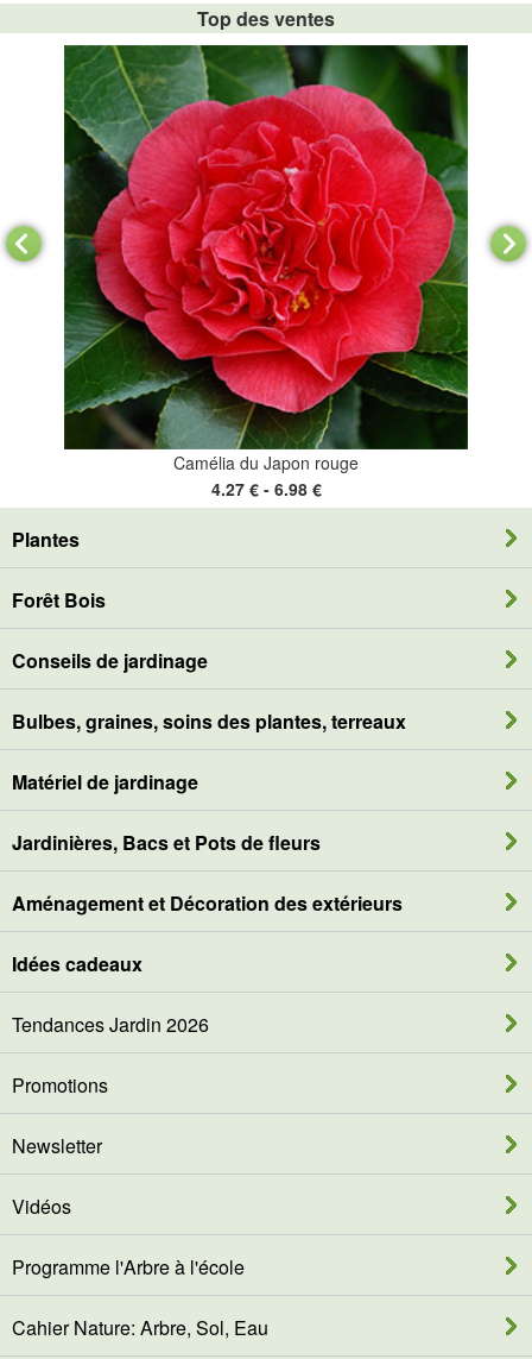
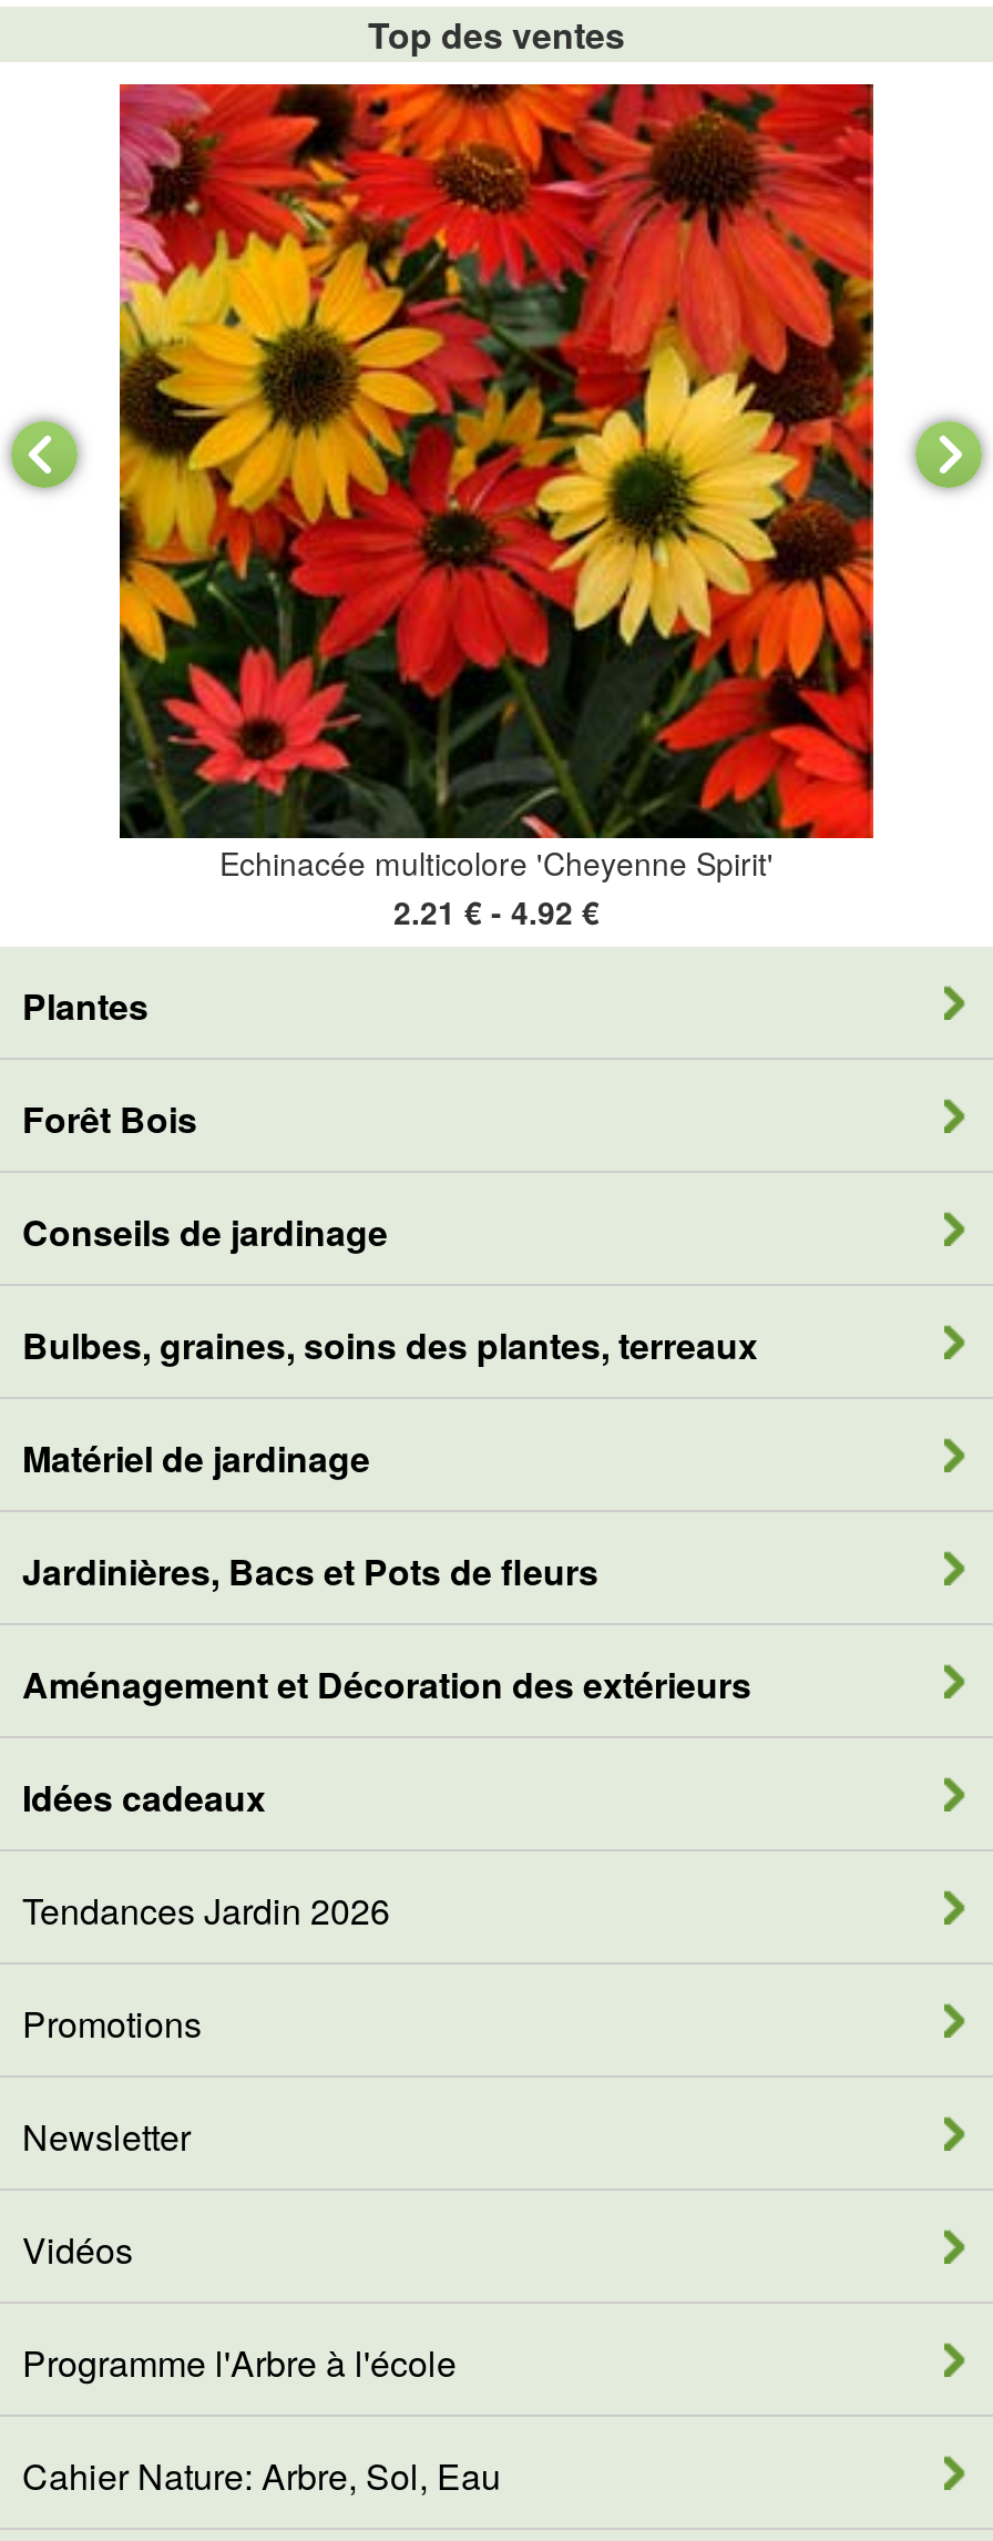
[63,44,469,501] [image] | Camélia du Japon rouge | 4.27 € - 6.98 € -> [117,82,876,933] [image] | Echinacée multicolore 'Cheyenne Spirit' | 2.21 € - 4.92 €

